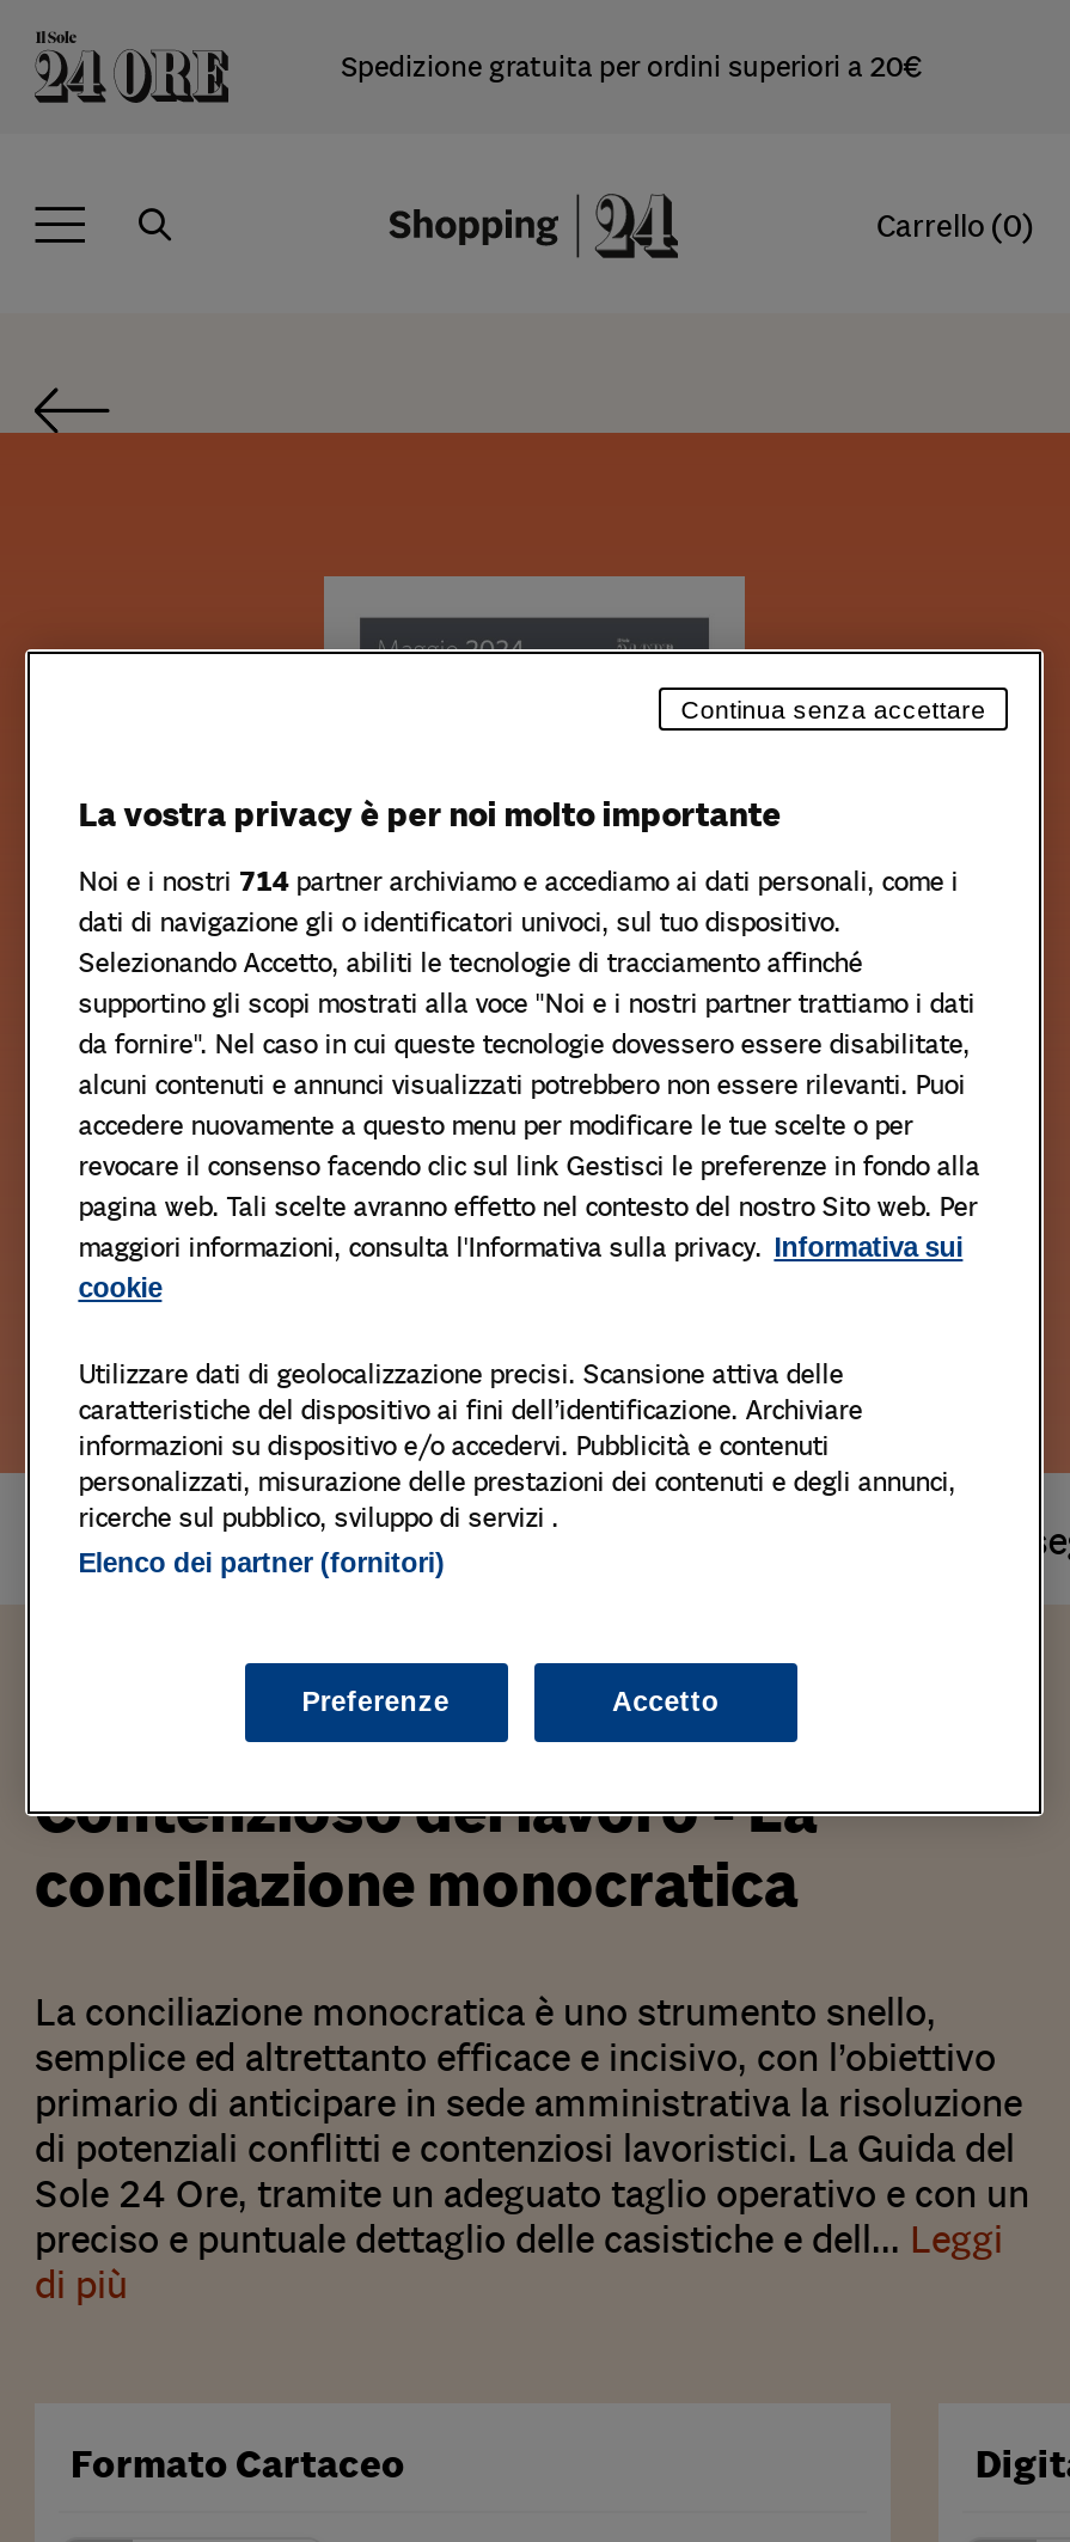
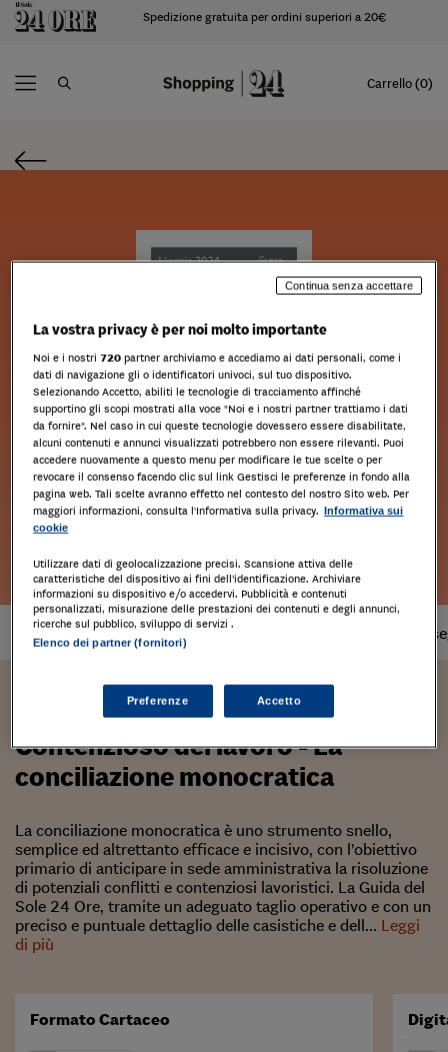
[78,863,958,897] Noi e i nostri 714 partner archiviamo e accediamo ai dati personali, come i -> [33,350,401,364] Noi e i nostri 720 partner archiviamo e accediamo ai dati personali, come i

